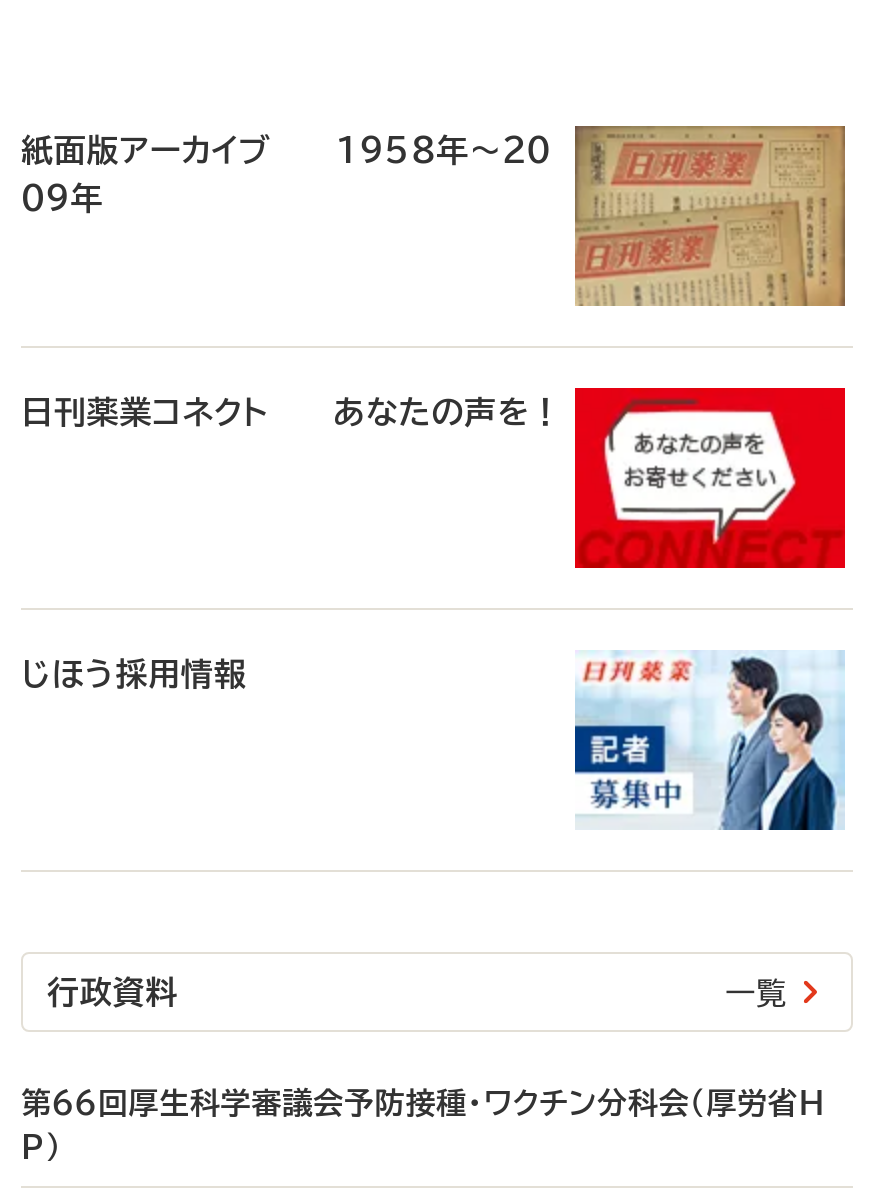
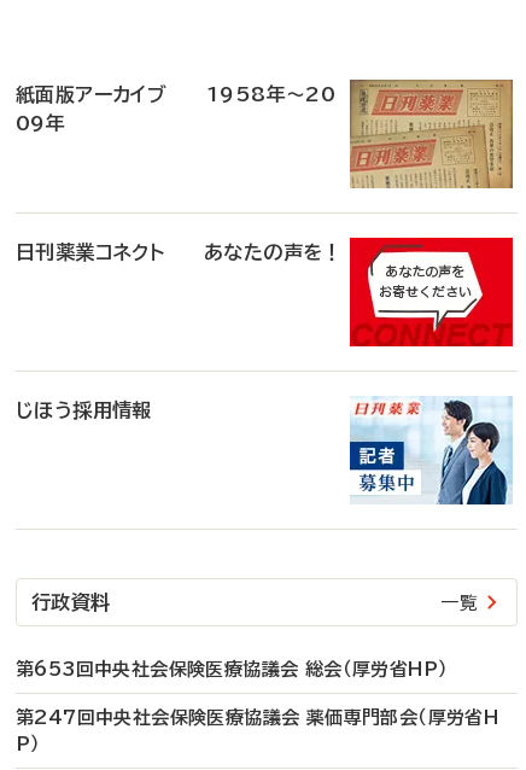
[21,1088,823,1118] 第66回厚生科学審議会予防接種・ワクチン分科会（厚労省H -> [16,660,498,727] 第653回中央社会保険医療協議会 総会（厚労省HP） | 第247回中央社会保険医療協議会 薬価専門部会（厚労省H

